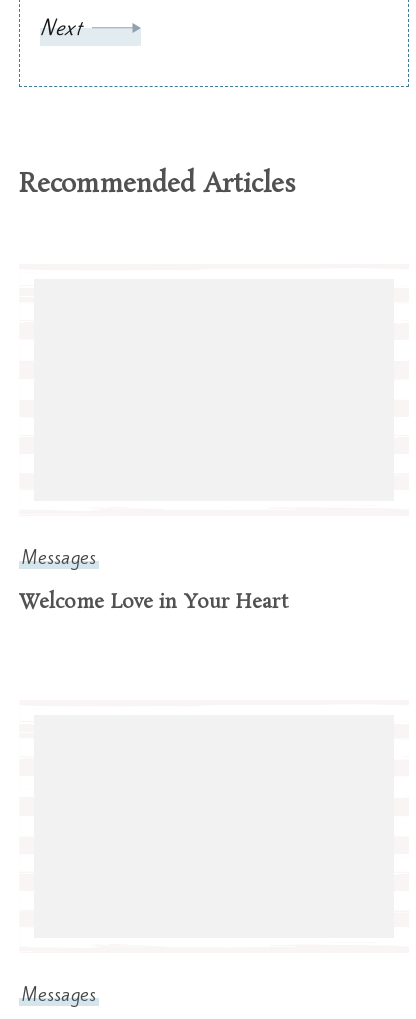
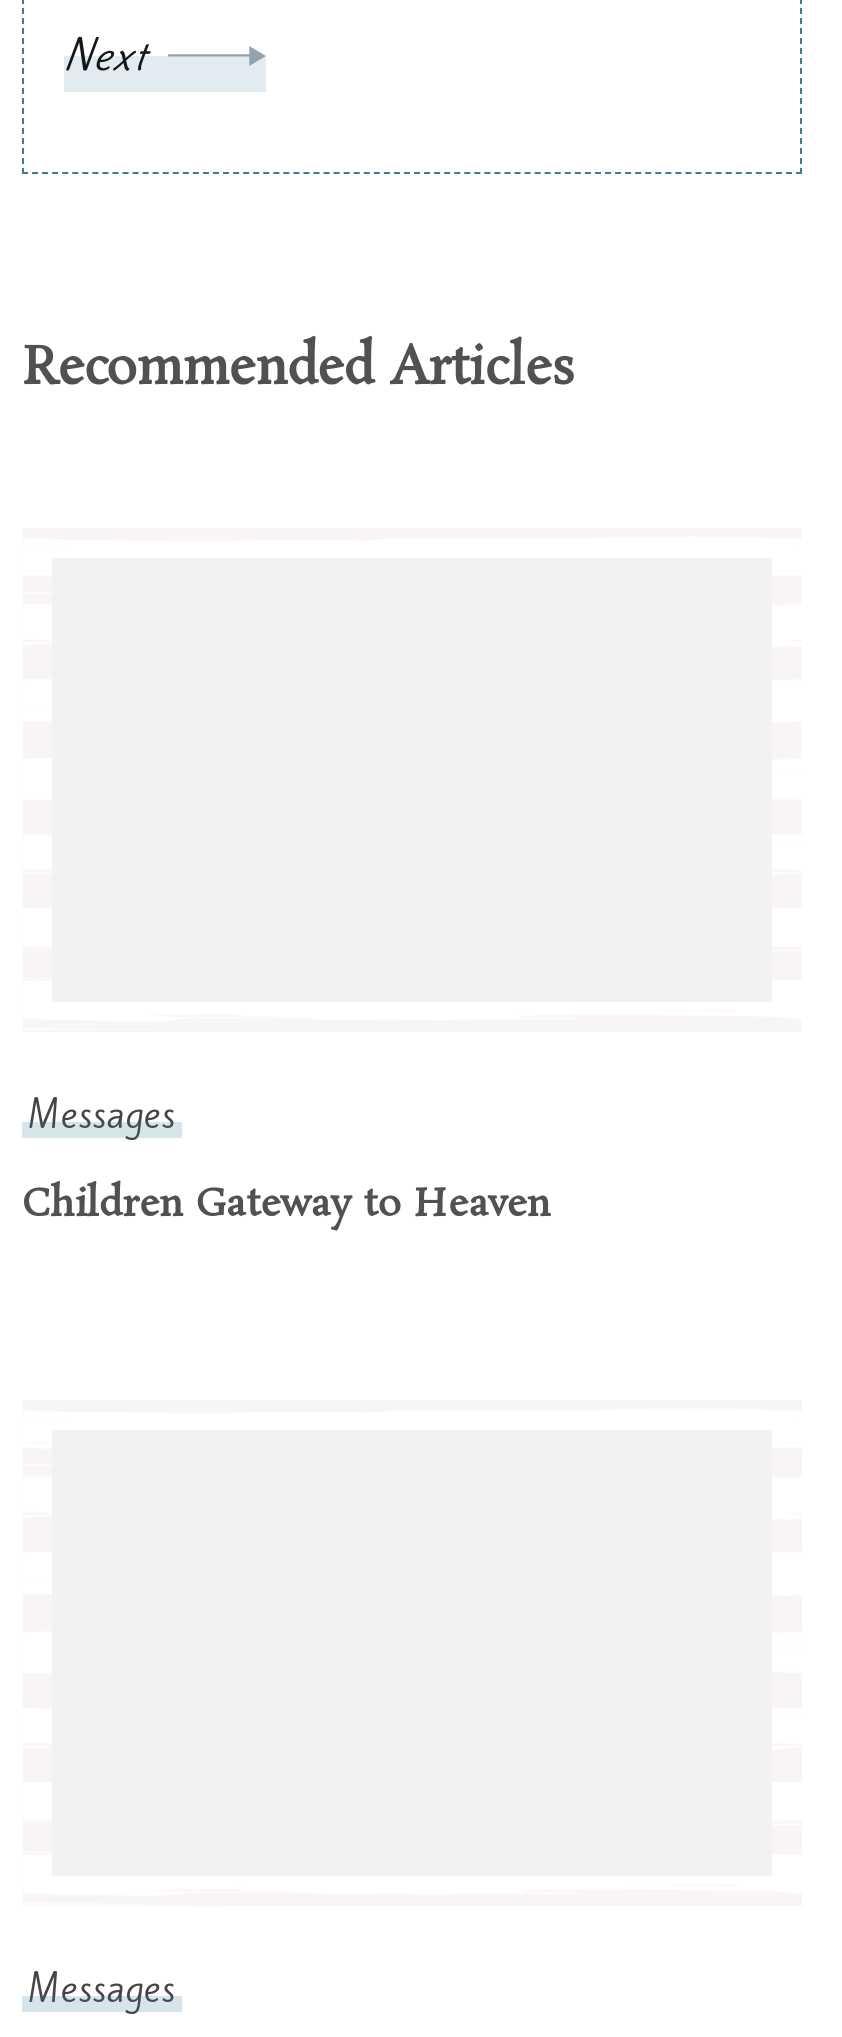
[19,589,288,616] Welcome Love in Your Heart -> [22,1179,551,1233] Children Gateway to Heaven

